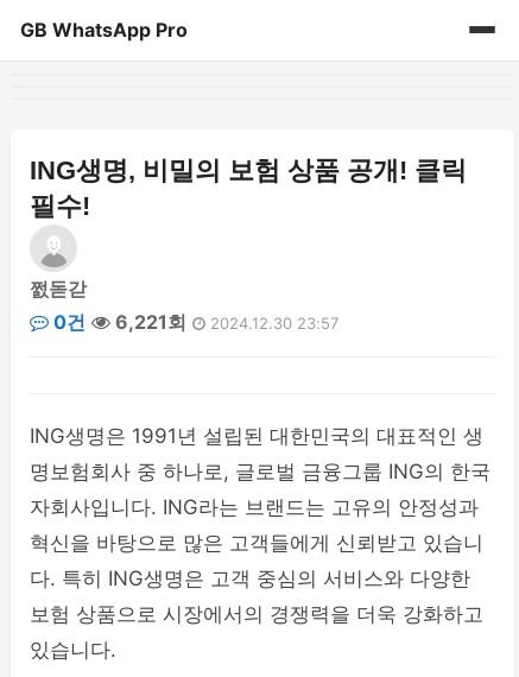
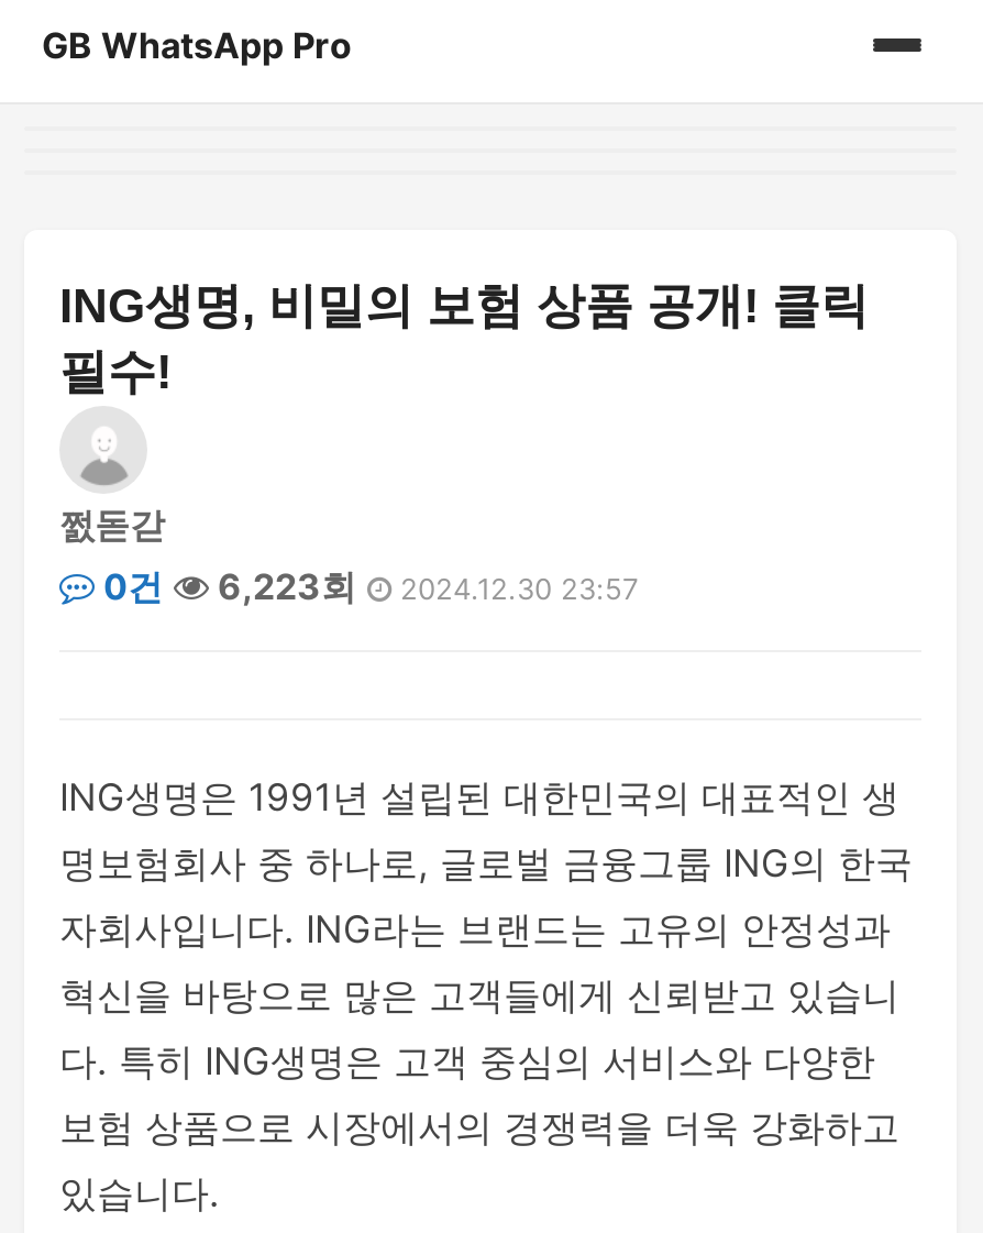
[49,310,338,334] 0건 6,221회 2024.12.30 23:57 -> [95,564,638,608] 0건 6,223회 2024.12.30 23:57

